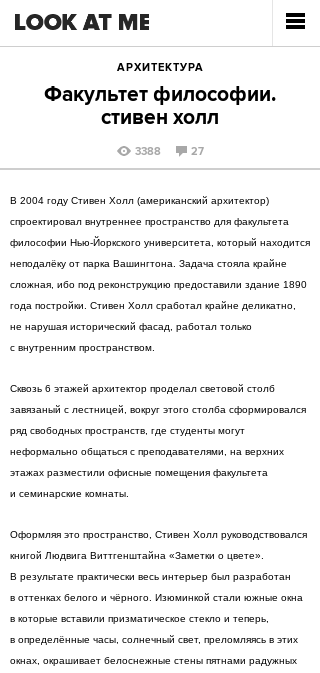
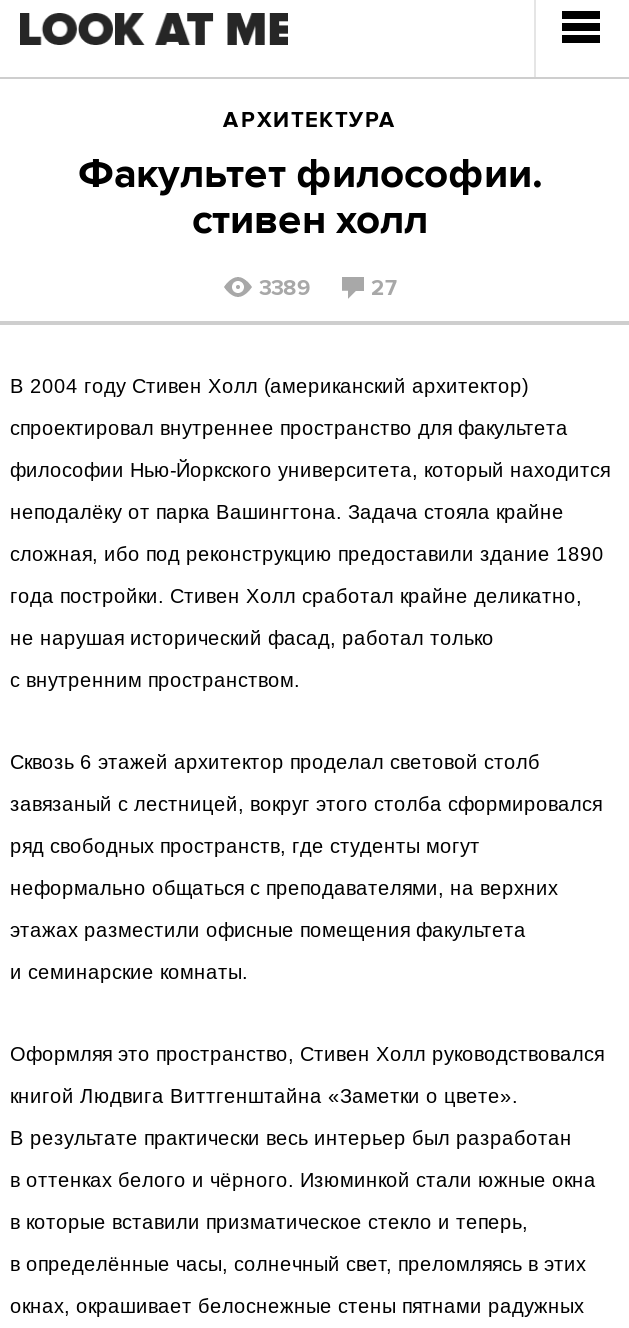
[134,145,160,159] 3388 -> [259,275,311,303] 3389

